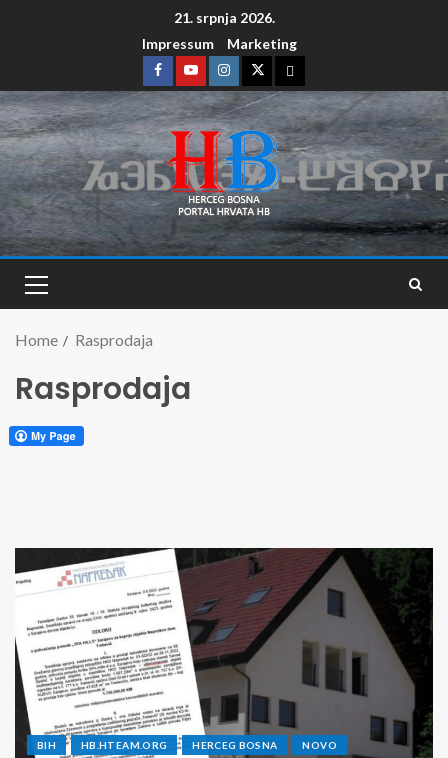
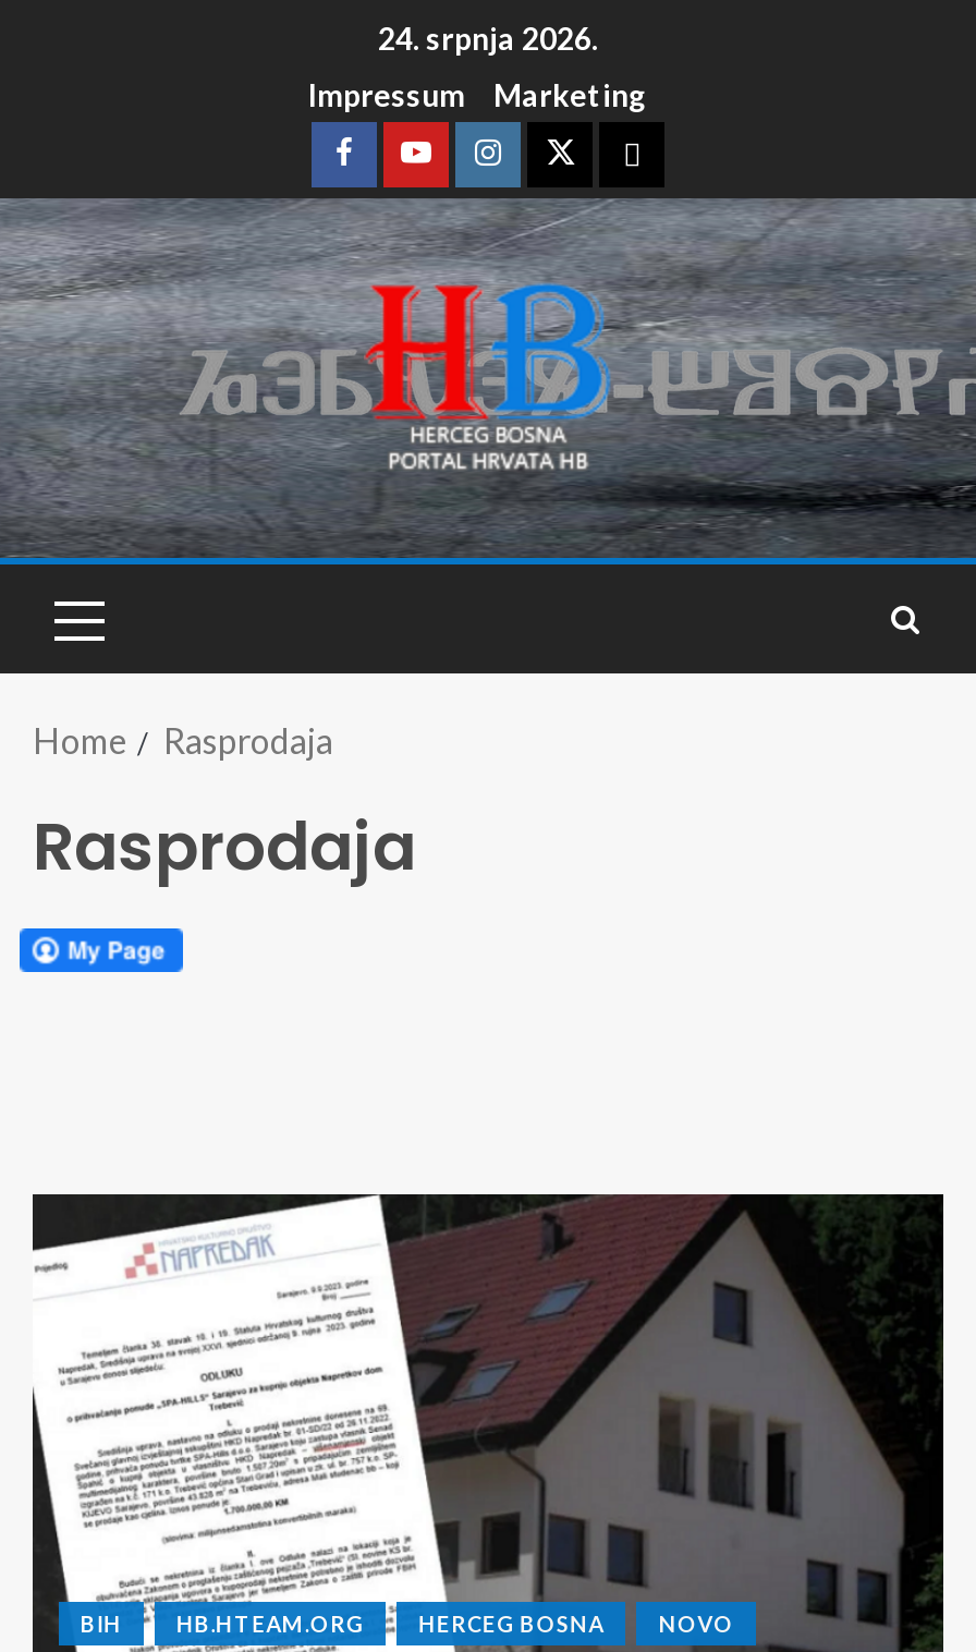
[173,9,274,26] 21. srpnja 2026. -> [378,20,598,58] 24. srpnja 2026.

